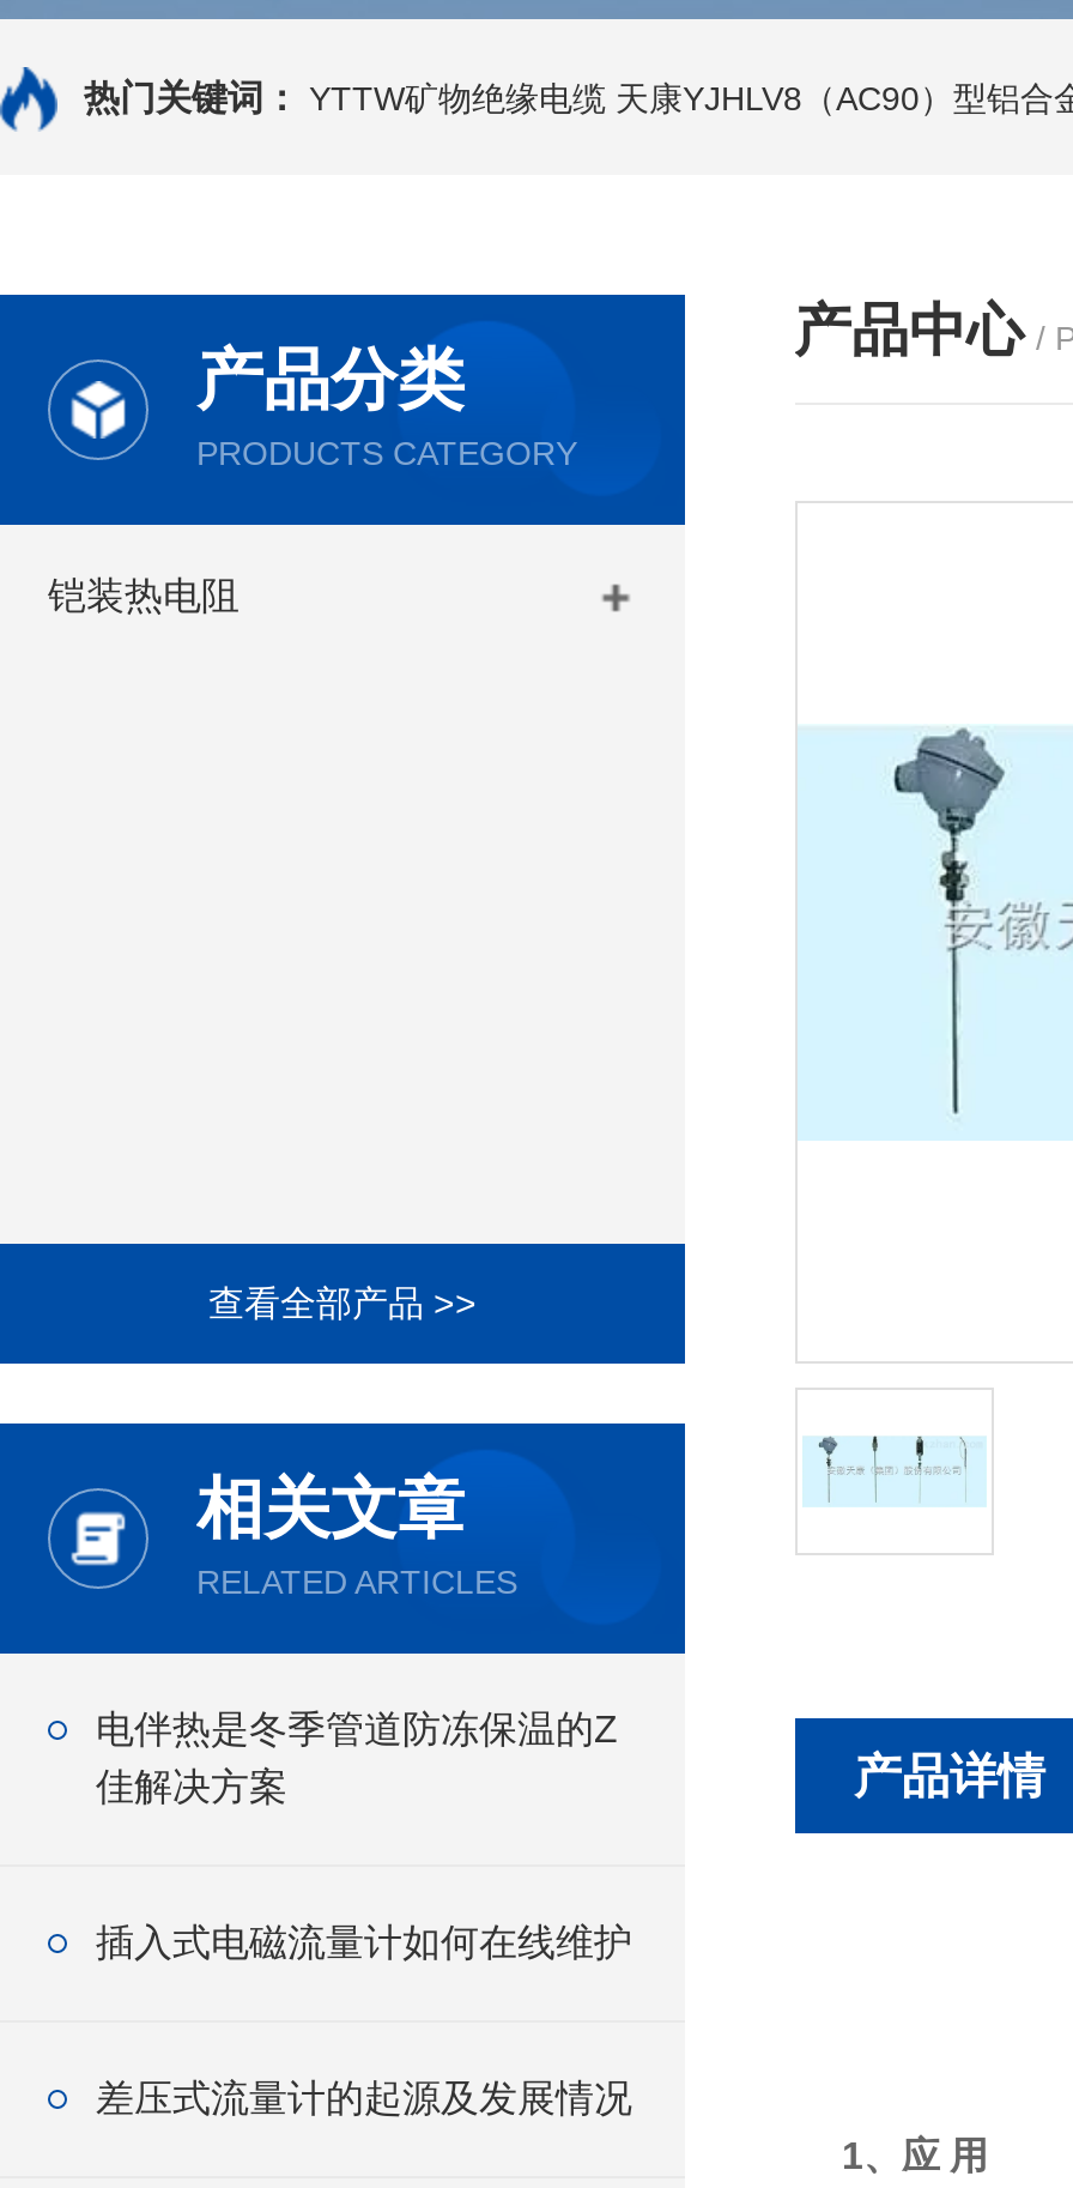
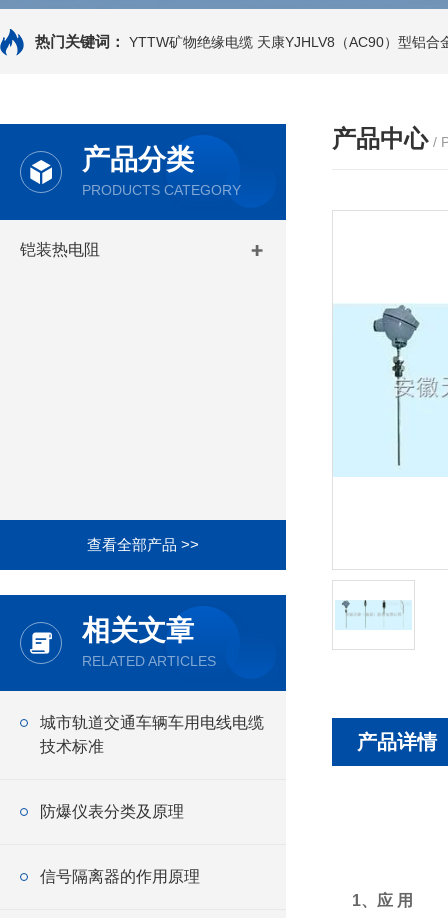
[96,1709,618,1807] 电伴热是冬季管道防冻保温的Z | 佳解决方案 -> [40,714,264,755] 城市轨道交通车辆车用电线电缆 | 技术标准
[96,1922,632,1963] 插入式电磁流量计如何在线维护 -> [40,803,184,820] 防爆仪表分类及原理
[96,2078,632,2119] 差压式流量计的起源及发展情况 -> [40,868,200,885] 信号隔离器的作用原理

